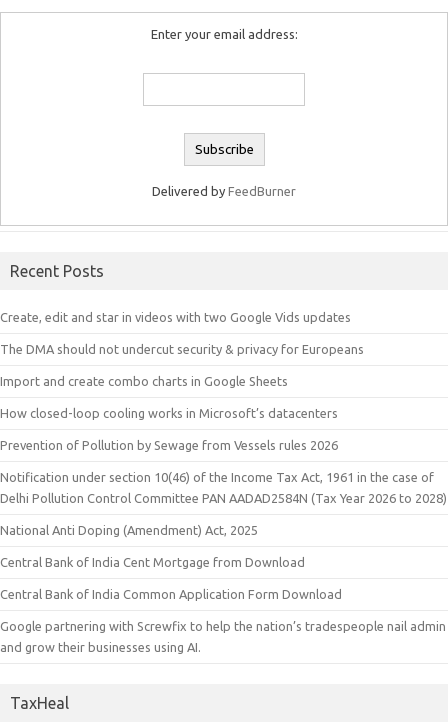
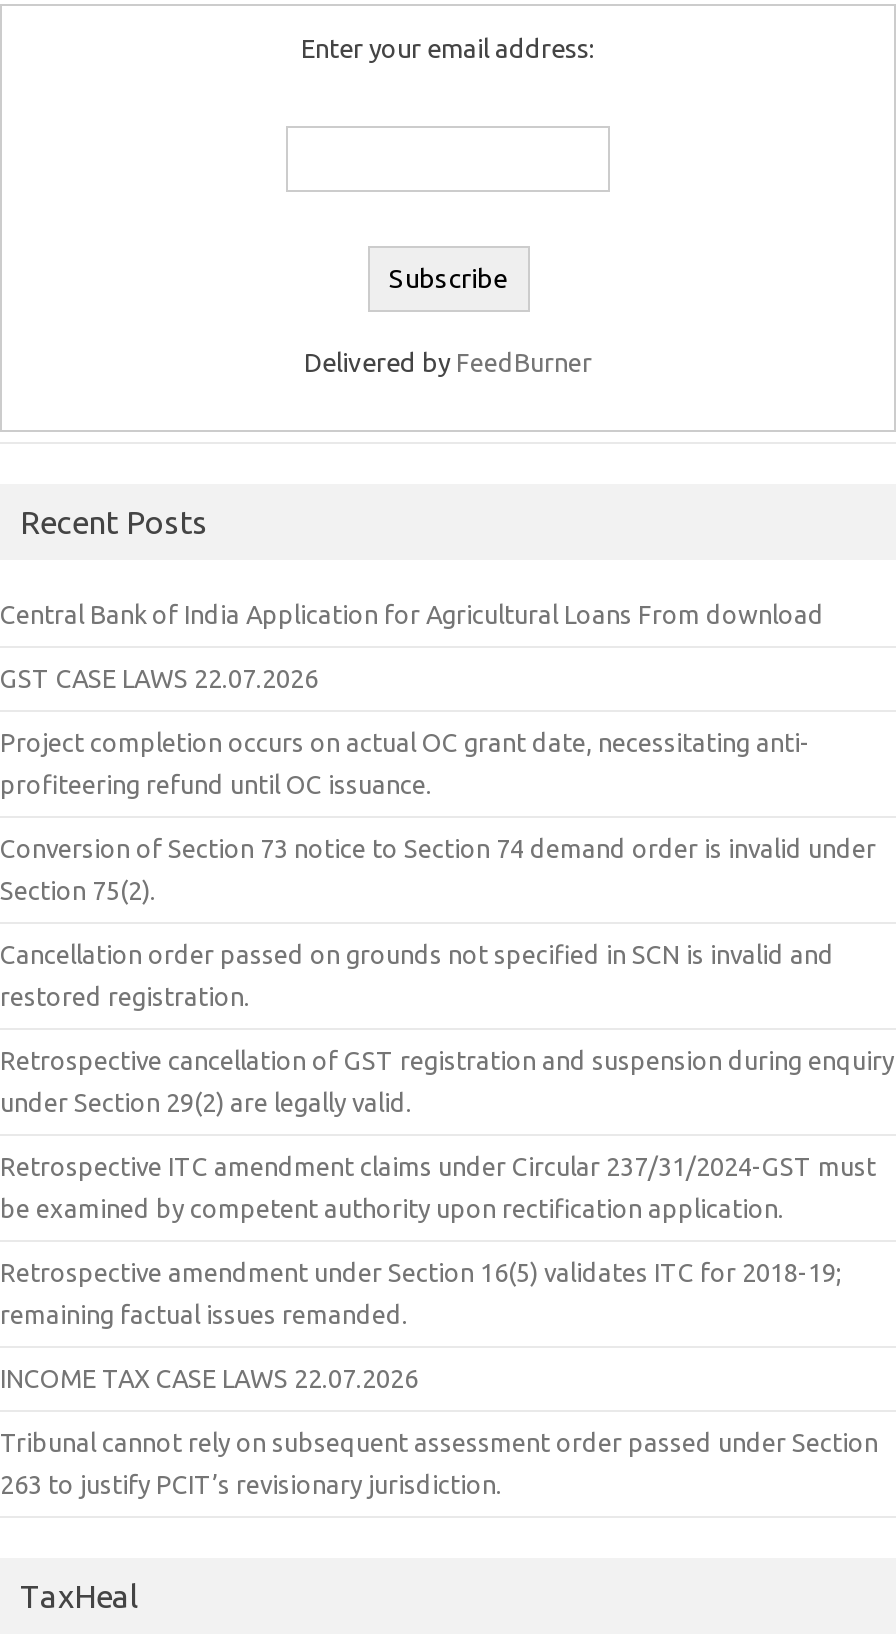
[0,310,447,654] Create, edit and star in videos with two Google Vids updates | The DMA should not undercut security & privacy for Europeans | Import and create combo charts in Google Sheets | How closed-loop cooling works in Microsoft’s datacenters | Prevention of Pollution by Sewage from Vessels rules 2026 | Notification under section 10(46) of the Income Tax Act, 1961 in the case of | Delhi Pollution Control Committee PAN AADAD2584N (Tax Year 2026 to 2028) | National Anti Doping (Amendment) Act, 2025 | Central Bank of India Cent Mortgage from Download | Central Bank of India Common Application Form Download | Google partnering with Screwfix to help the nation’s tradespeople nail admin | and grow their businesses using AI. -> [0,600,894,1498] Central Bank of India Application for Agricultural Loans From download | GST CASE LAWS 22.07.2026 | Project completion occurs on actual OC grant date, necessitating anti- | profiteering refund until OC issuance. | Conversion of Section 73 notice to Section 74 demand order is invalid under | Section 75(2). | Cancellation order passed on grounds not specified in SCN is invalid and | restored registration. | Retrospective cancellation of GST registration and suspension during enquiry | under Section 29(2) are legally valid. | Retrospective ITC amendment claims under Circular 237/31/2024-GST must | be examined by competent authority upon rectification application. | Retrospective amendment under Section 16(5) validates ITC for 2018-19; | remaining factual issues remanded. | INCOME TAX CASE LAWS 22.07.2026 | Tribunal cannot rely on subsequent assessment order passed under Section | 263 to justify PCIT’s revisionary jurisdiction.

